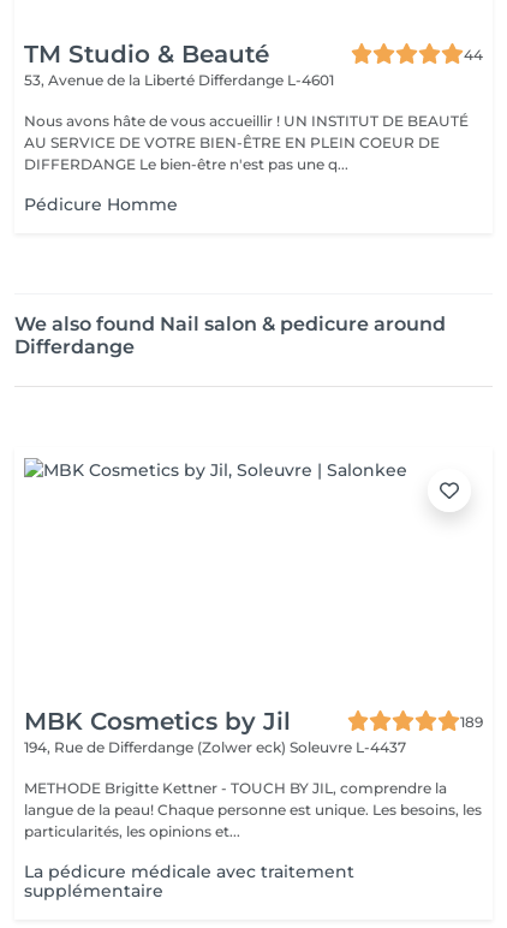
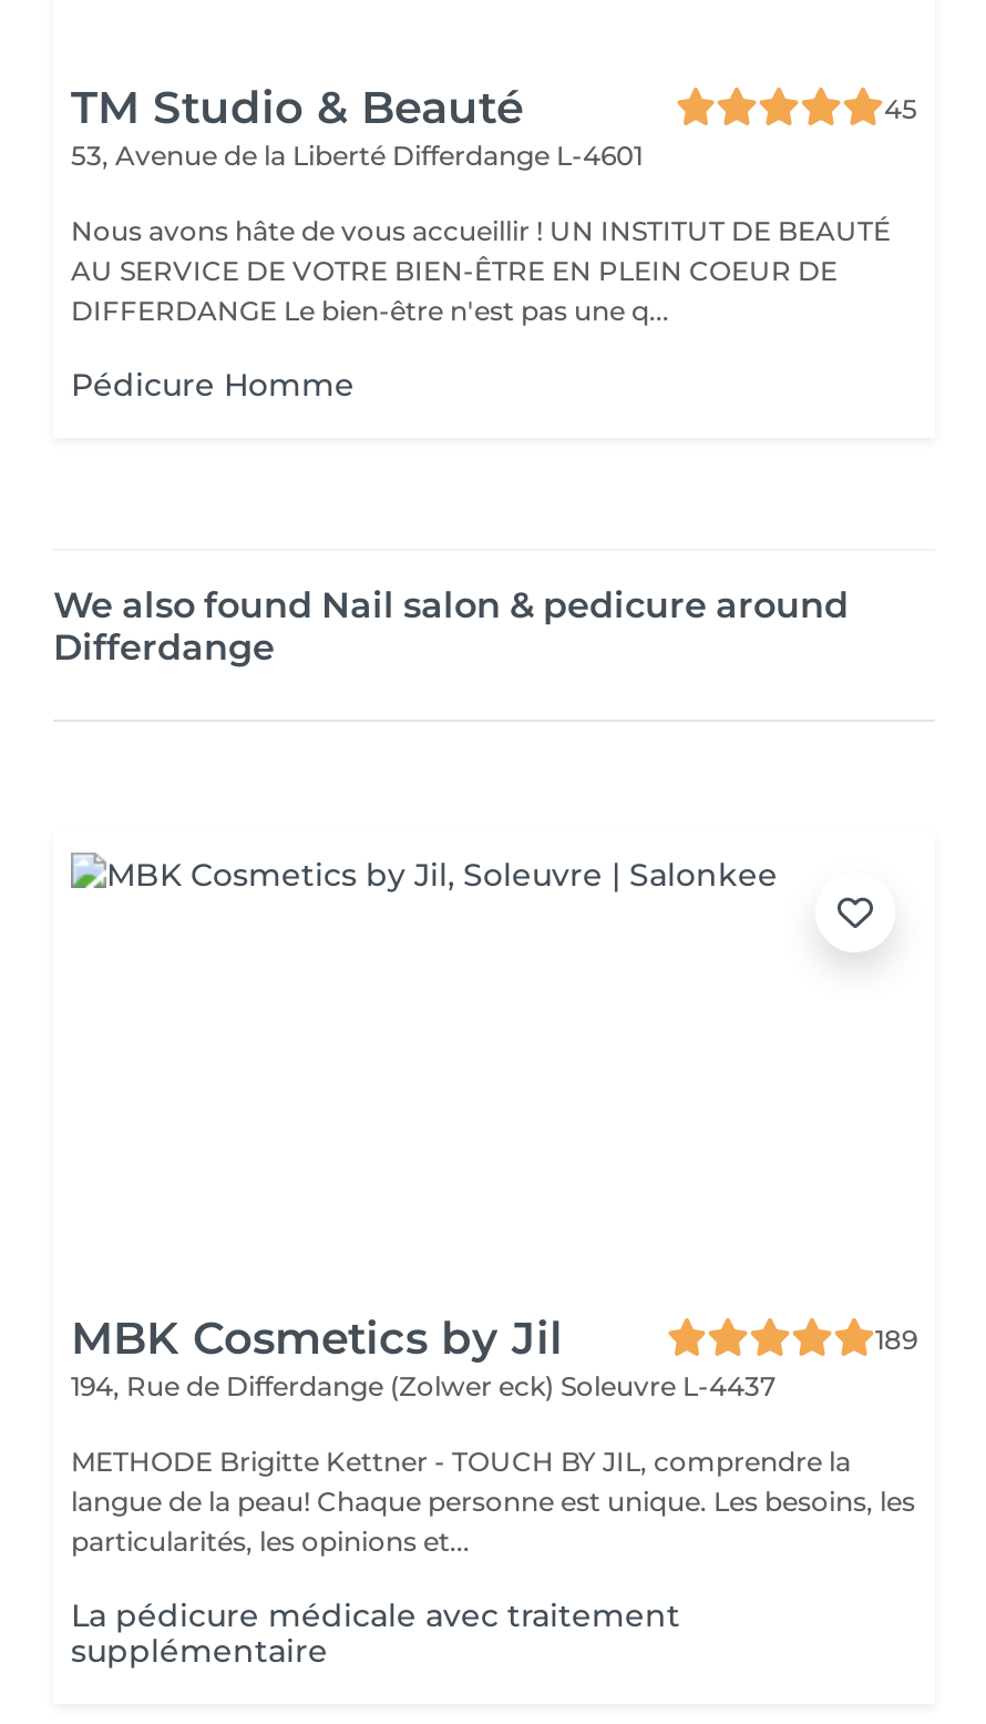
[464,46,483,64] 44 -> [884,92,917,125] 45

